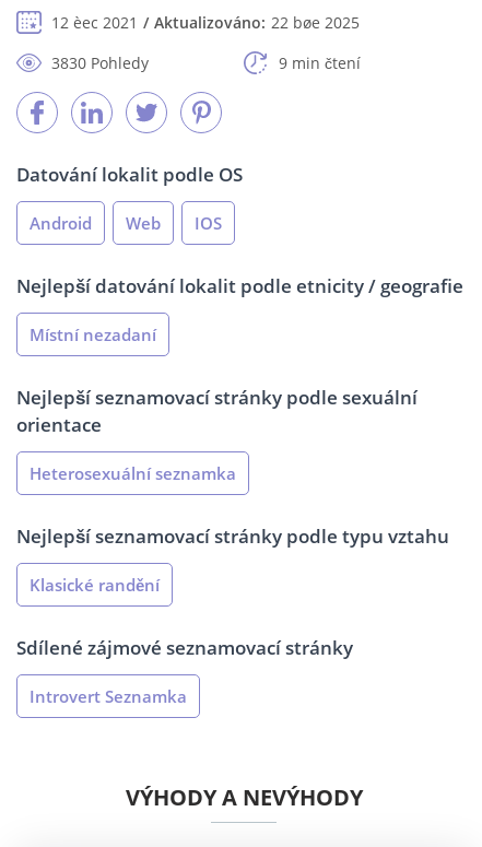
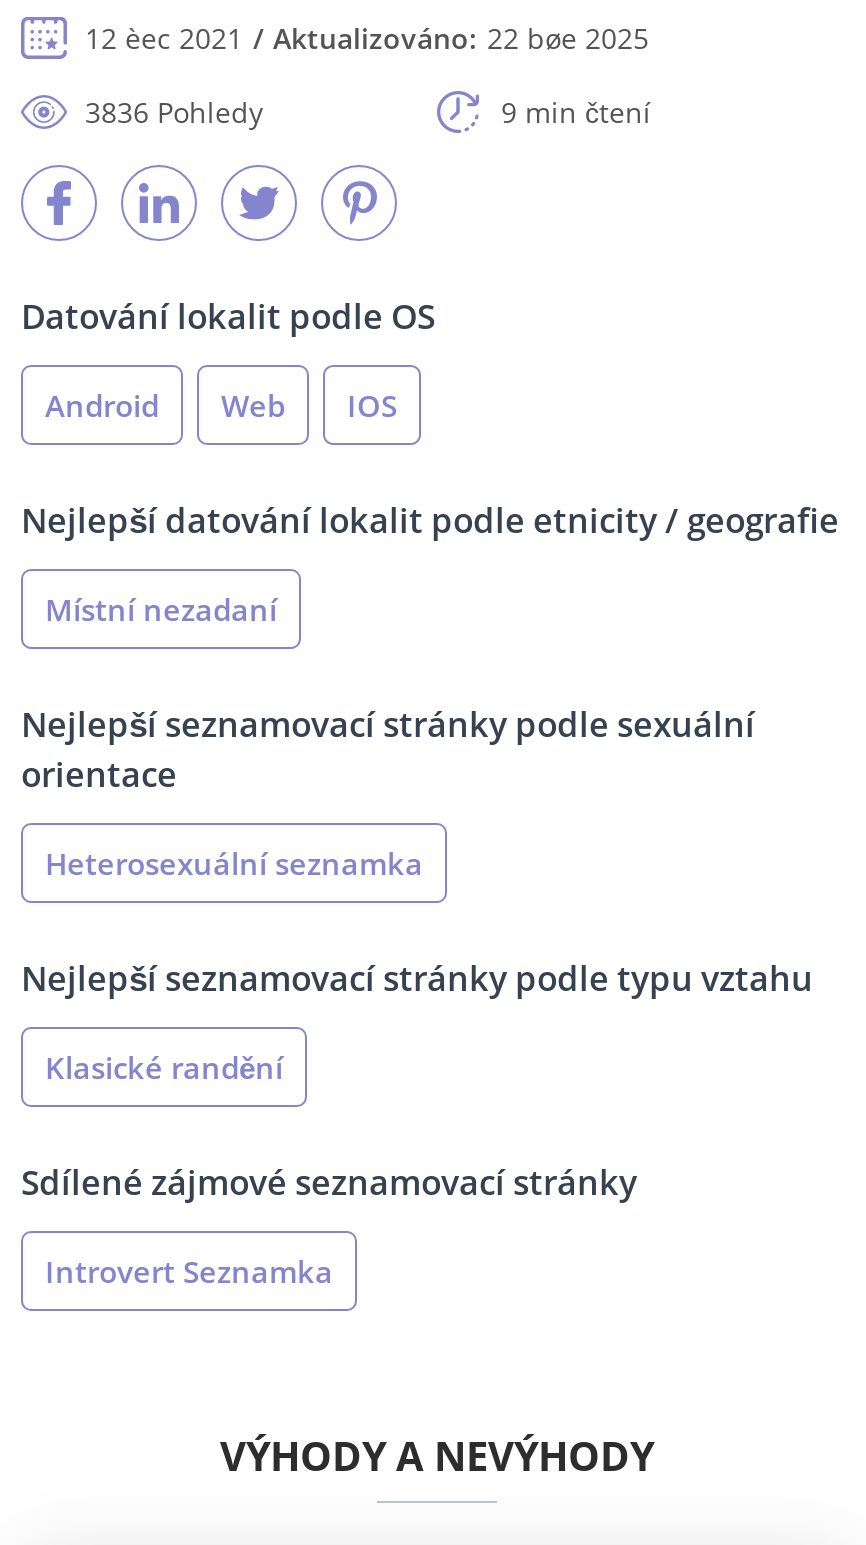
[51,53,149,73] 3830 Pohledy -> [85,93,263,131] 3836 Pohledy

